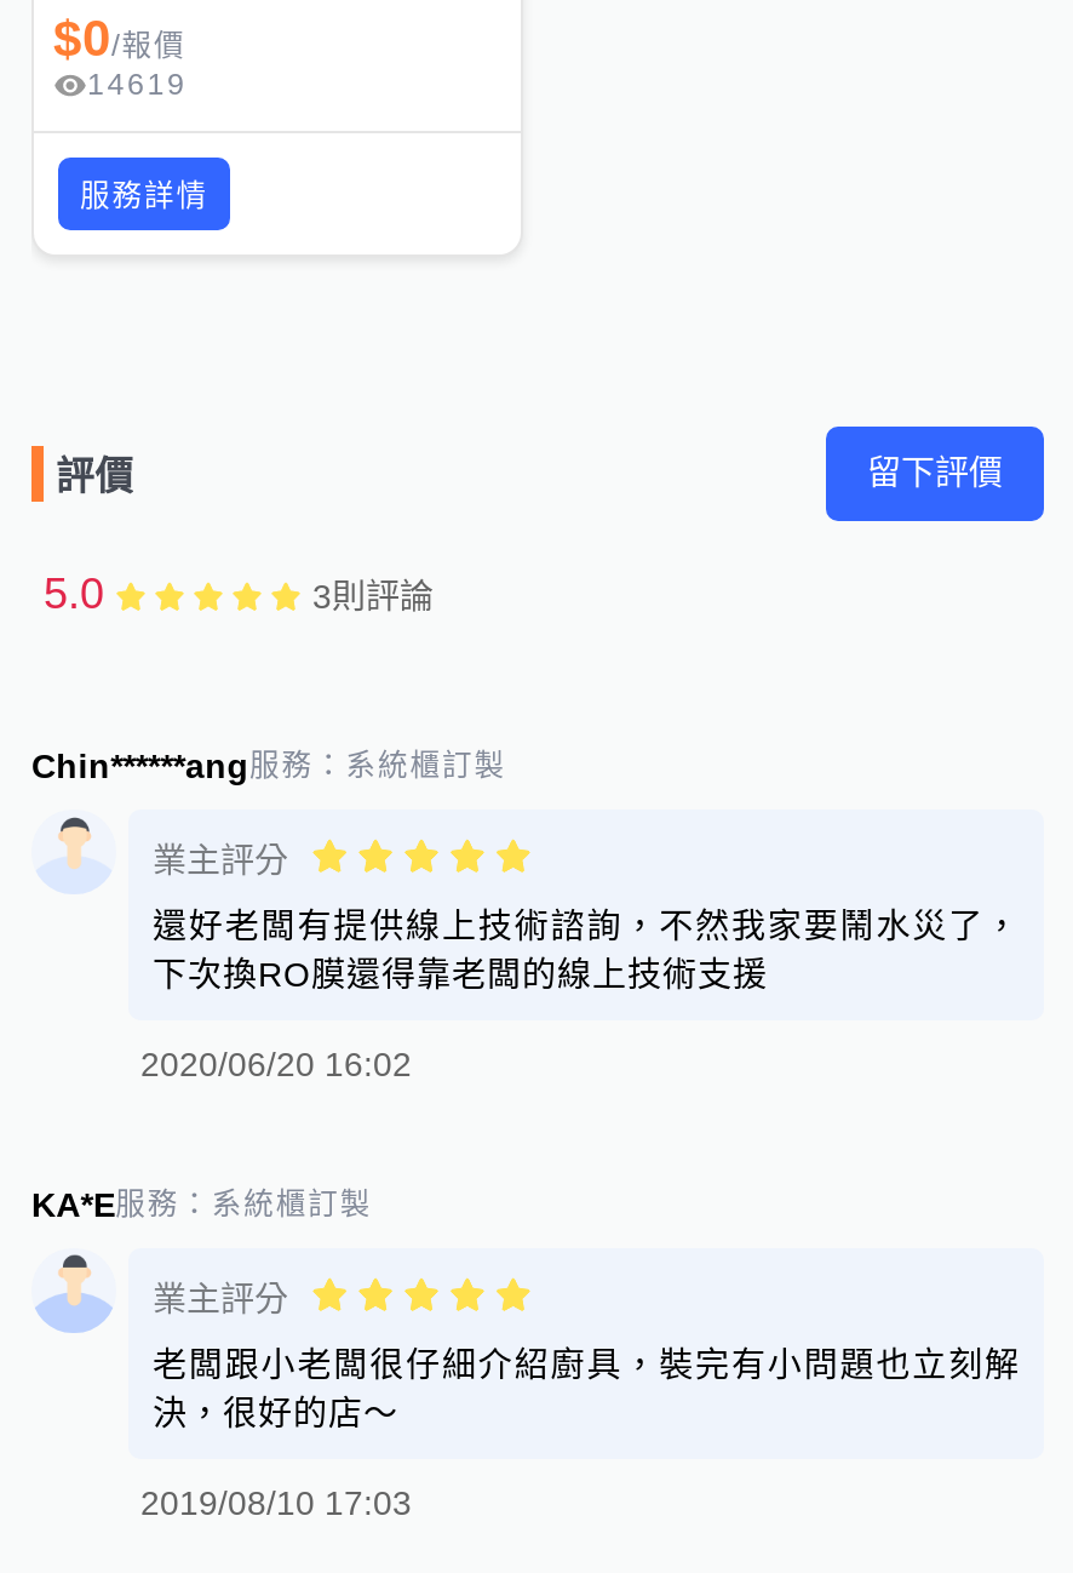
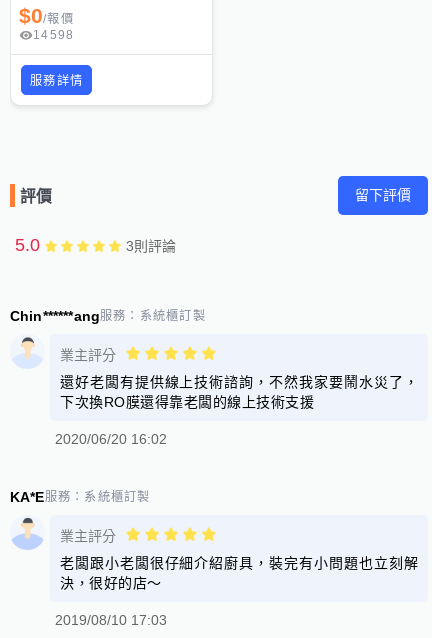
[87,68,187,102] 14619 -> [33,28,74,42] 14598

